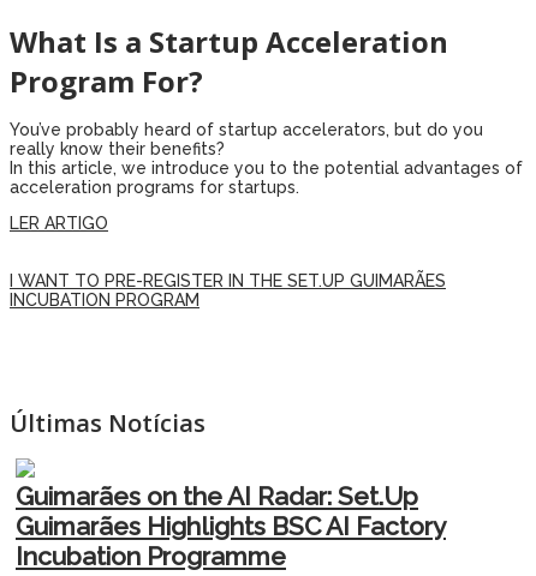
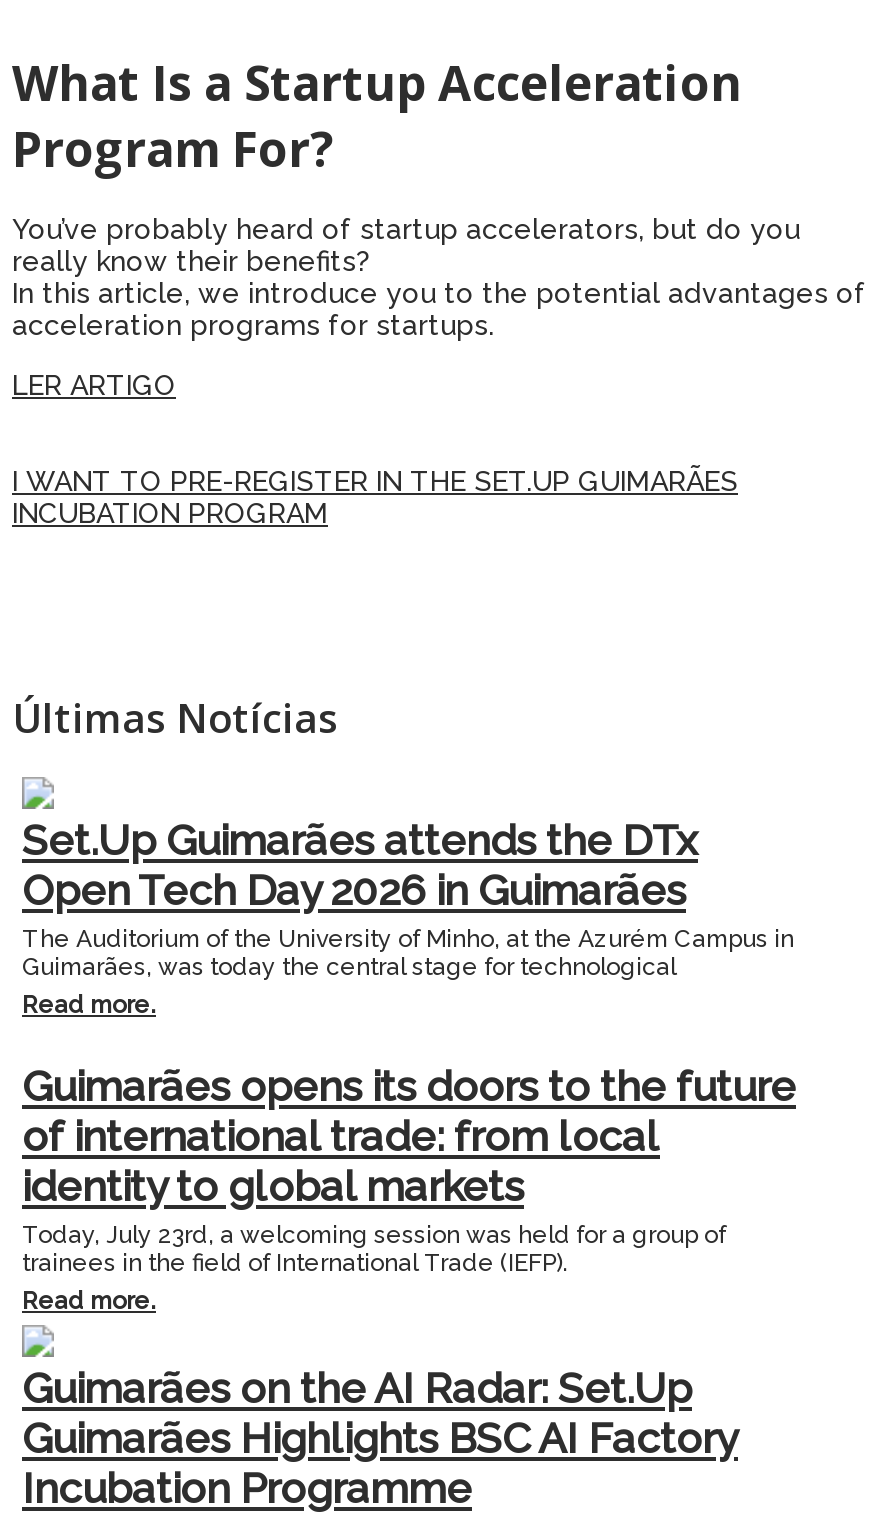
none -> [22,815,796,1315] Set.Up Guimarães attends the DTx | Open Tech Day 2026 in Guimarães | The Auditorium of the University of Minho, at the Azurém Campus in | Guimarães, was today the central stage for technological | Read more. | Guimarães opens its doors to the future | of international trade: from local | identity to global markets | Today, July 23rd, a welcoming session was held for a group of | trainees in the field of International Trade (IEFP). | Read more.

